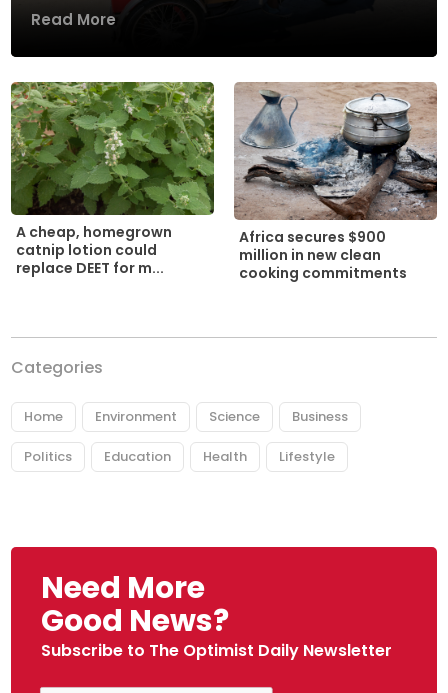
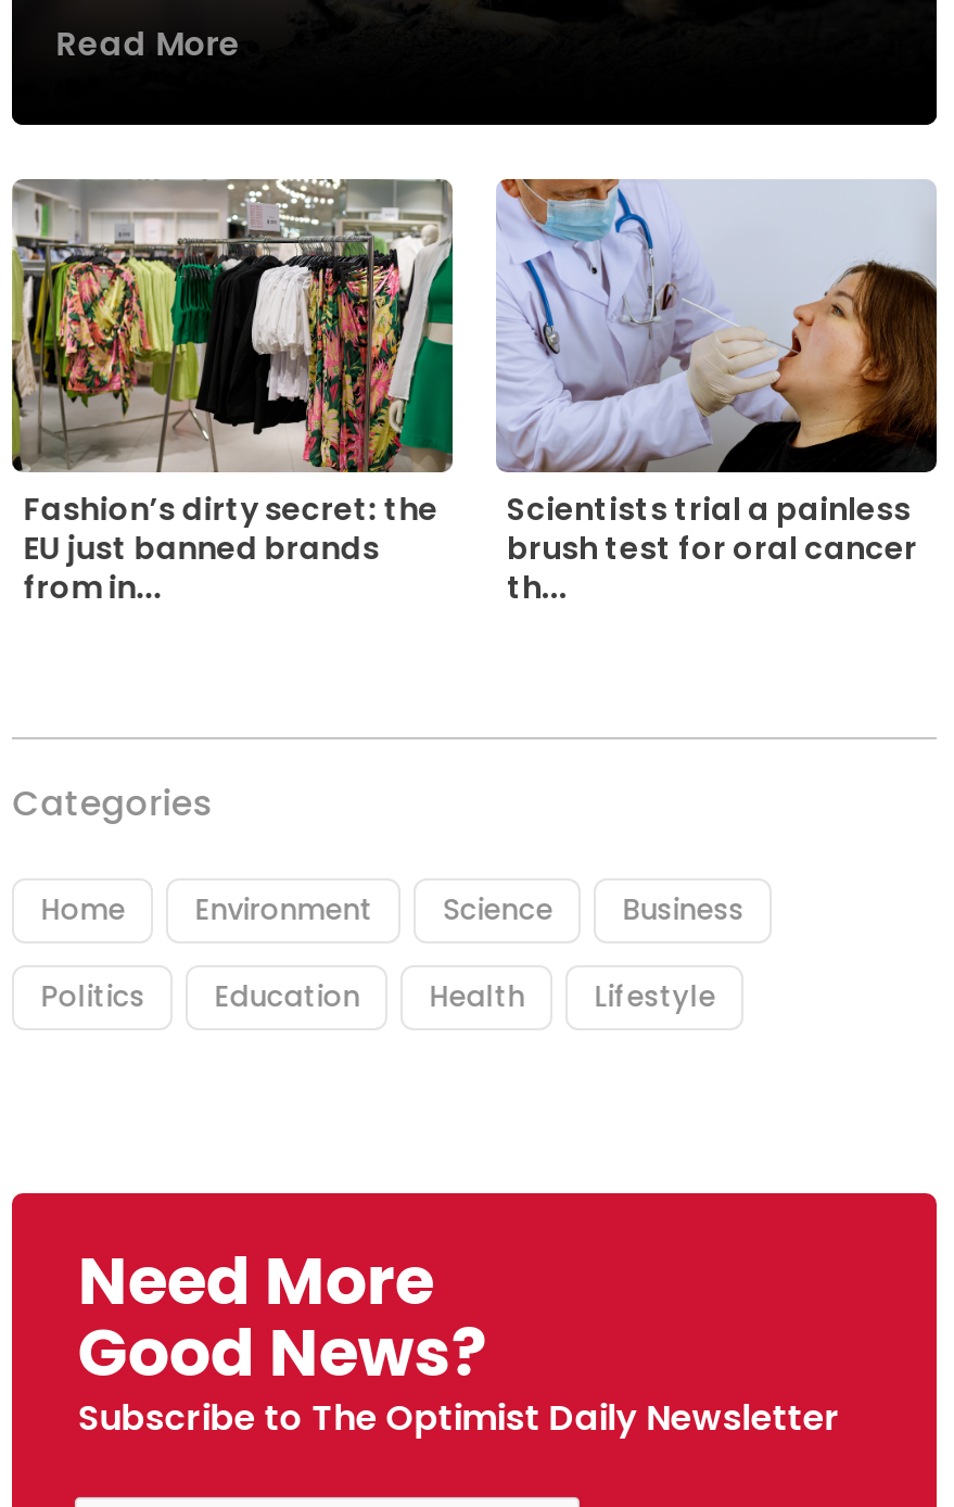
[11,82,215,278] [image] | A cheap, homegrown | catnip lotion could | replace DEET for m... -> [12,178,455,608] [image] | Fashion’s dirty secret: the | EU just banned brands | from in...
[234,82,438,282] [image] | Africa secures $900 | million in new clean | cooking commitments -> [496,180,939,608] [image] | Scientists trial a painless | brush test for oral cancer | th...

